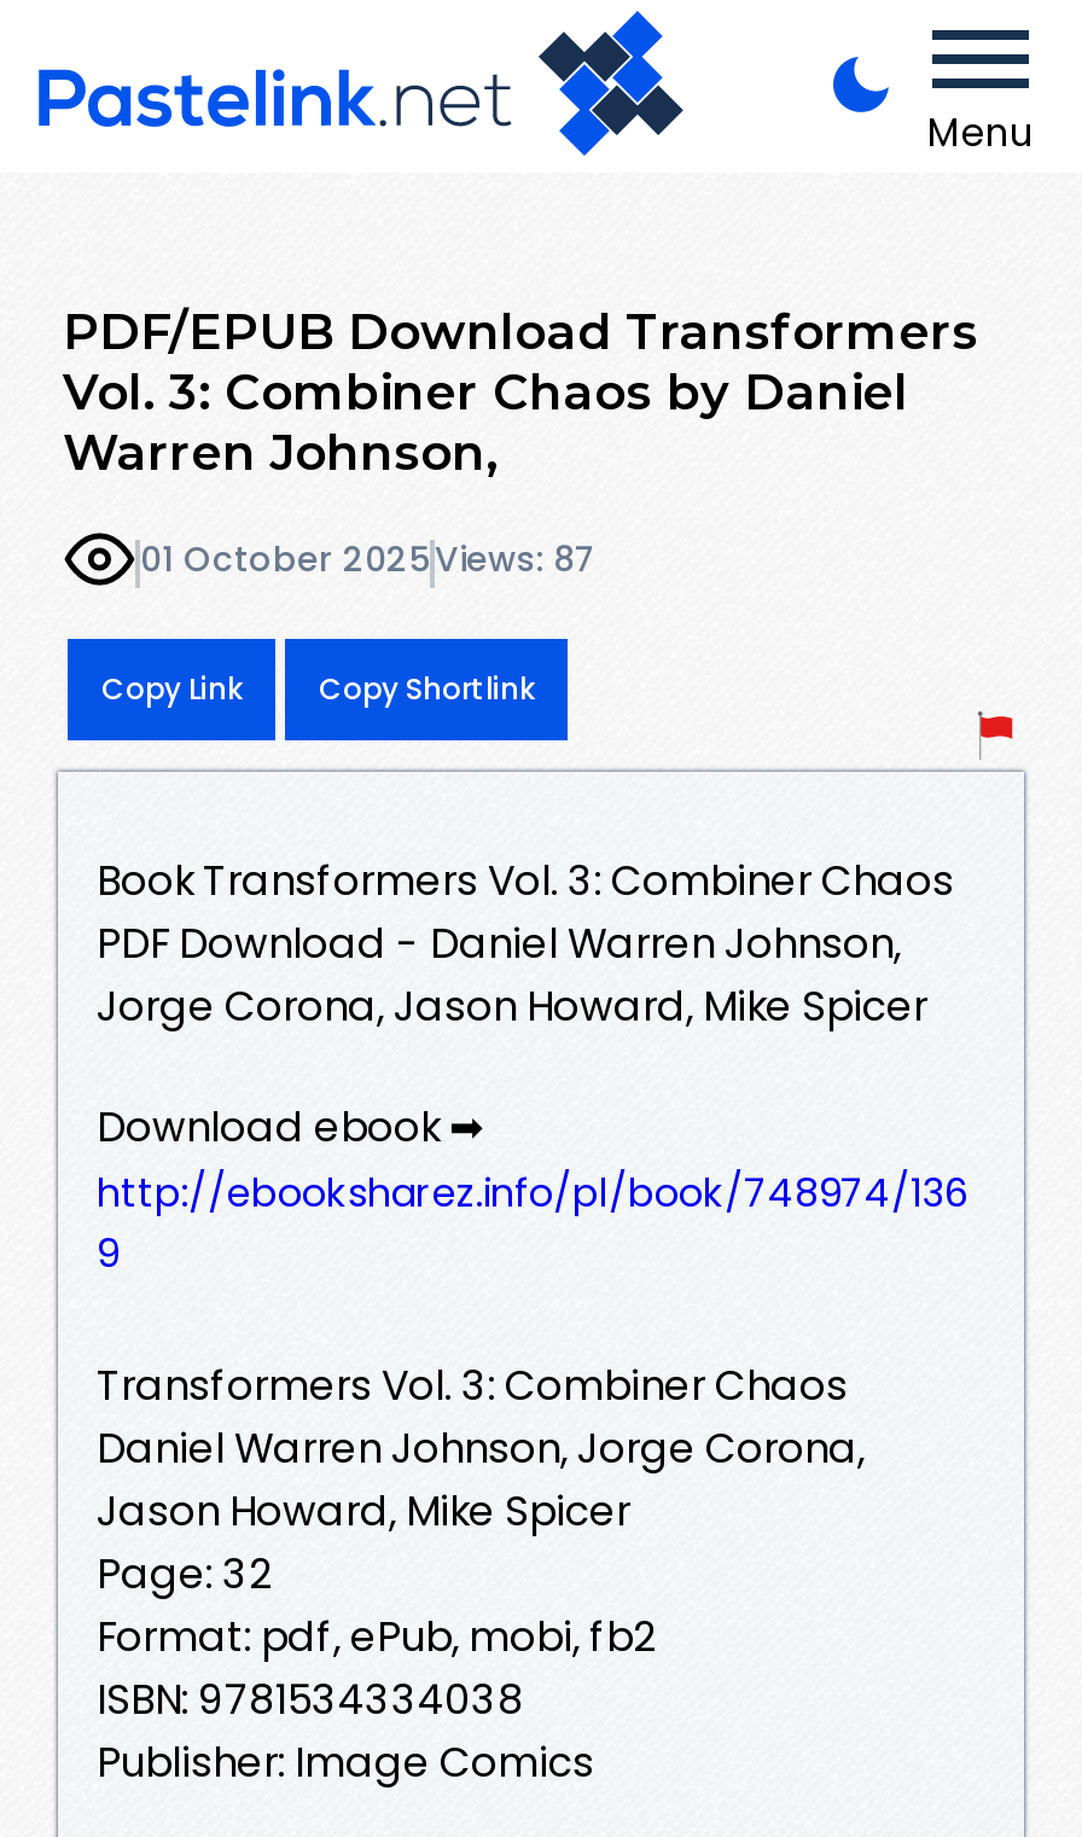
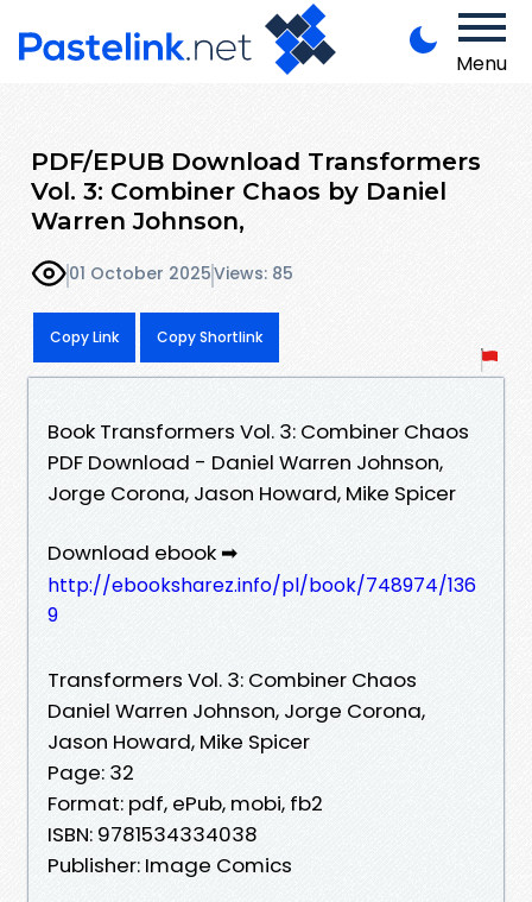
[140,536,597,584] 01 October 2025 Views: 87 -> [69,262,293,286] 01 October 2025 Views: 85

